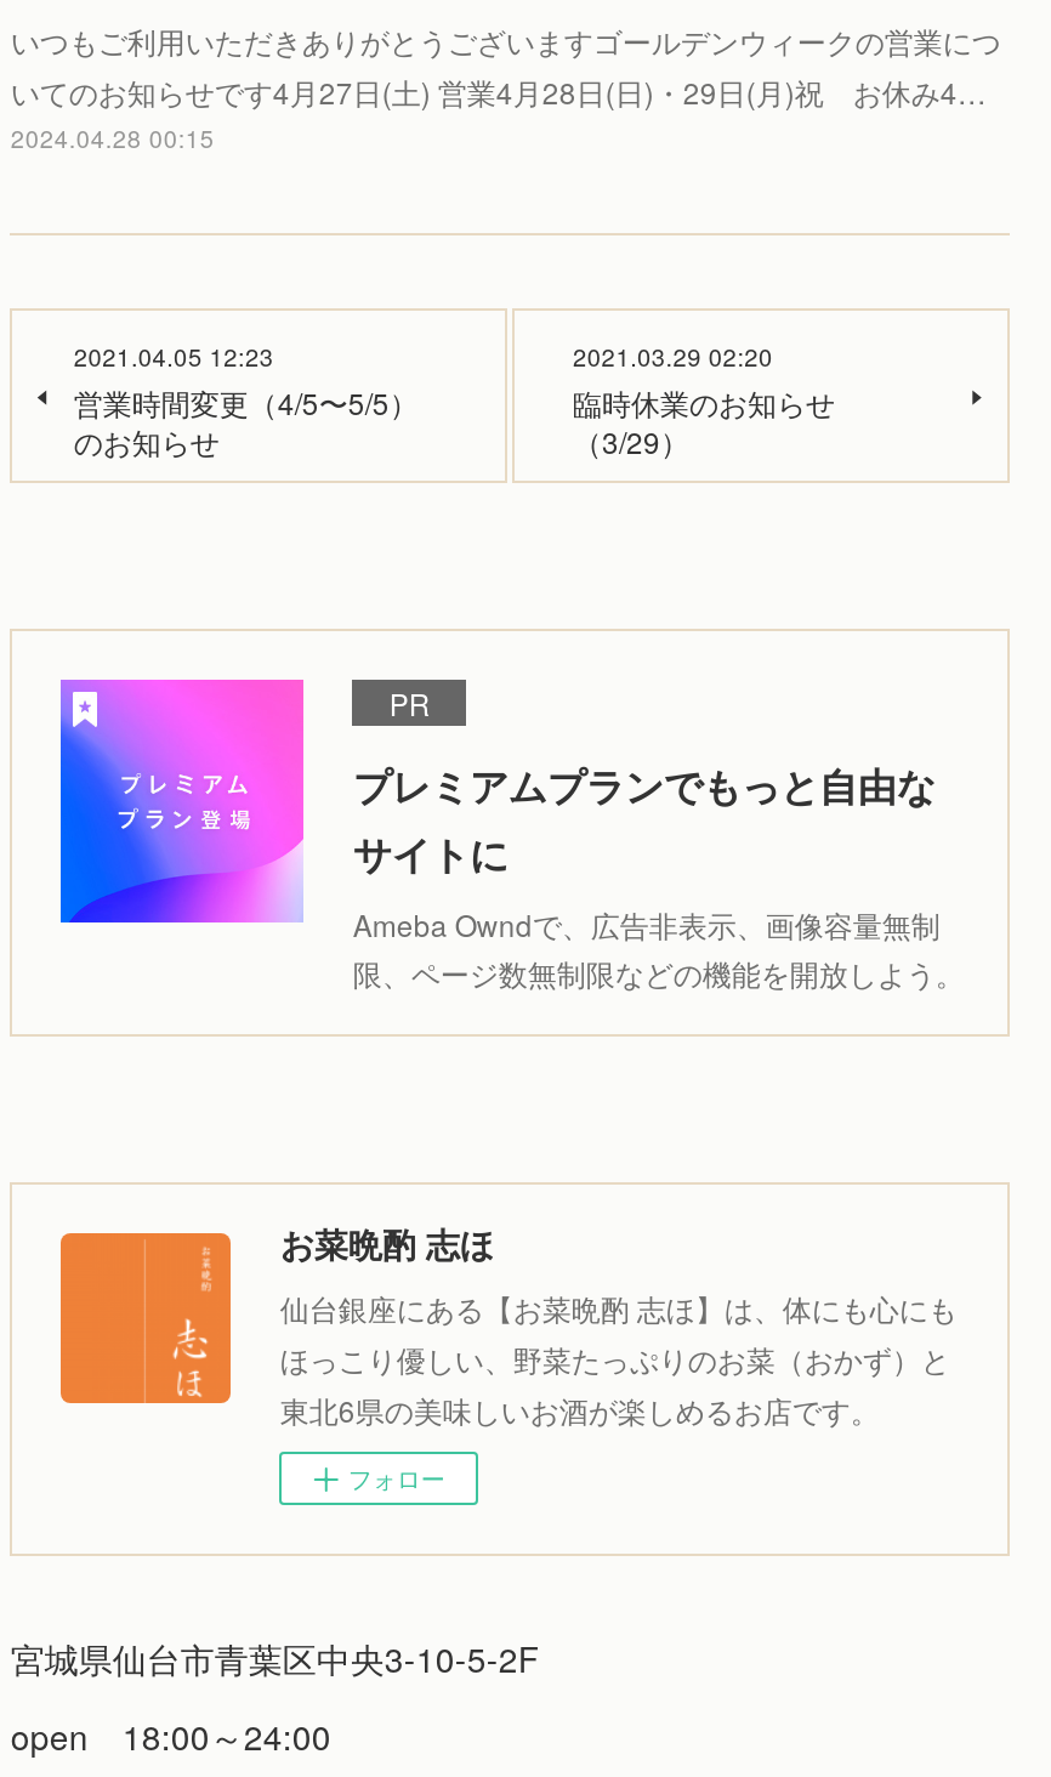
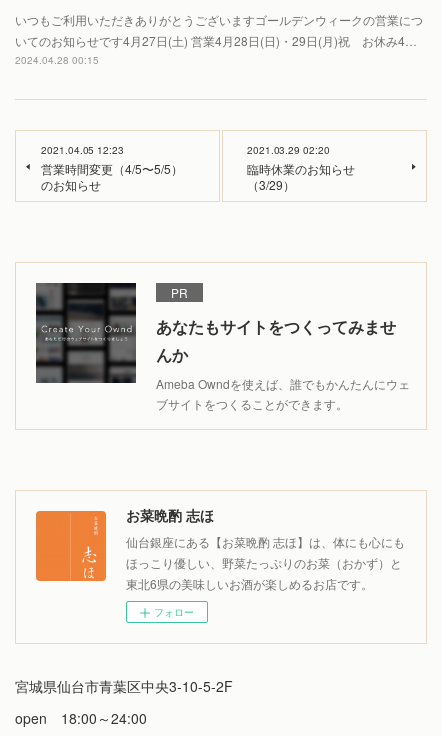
[58,677,965,993] [image] | プレミアムプランでもっと自由な | サイトに | Ameba Owndで、広告非表示、画像容量無制 | 限、ページ数無制限などの機能を開放しよう。 -> [35,282,410,412] [image] | あなたもサイトをつくってみませ | んか | Ameba Owndを使えば、誰でもかんたんにウェ | ブサイトをつくることができます。

